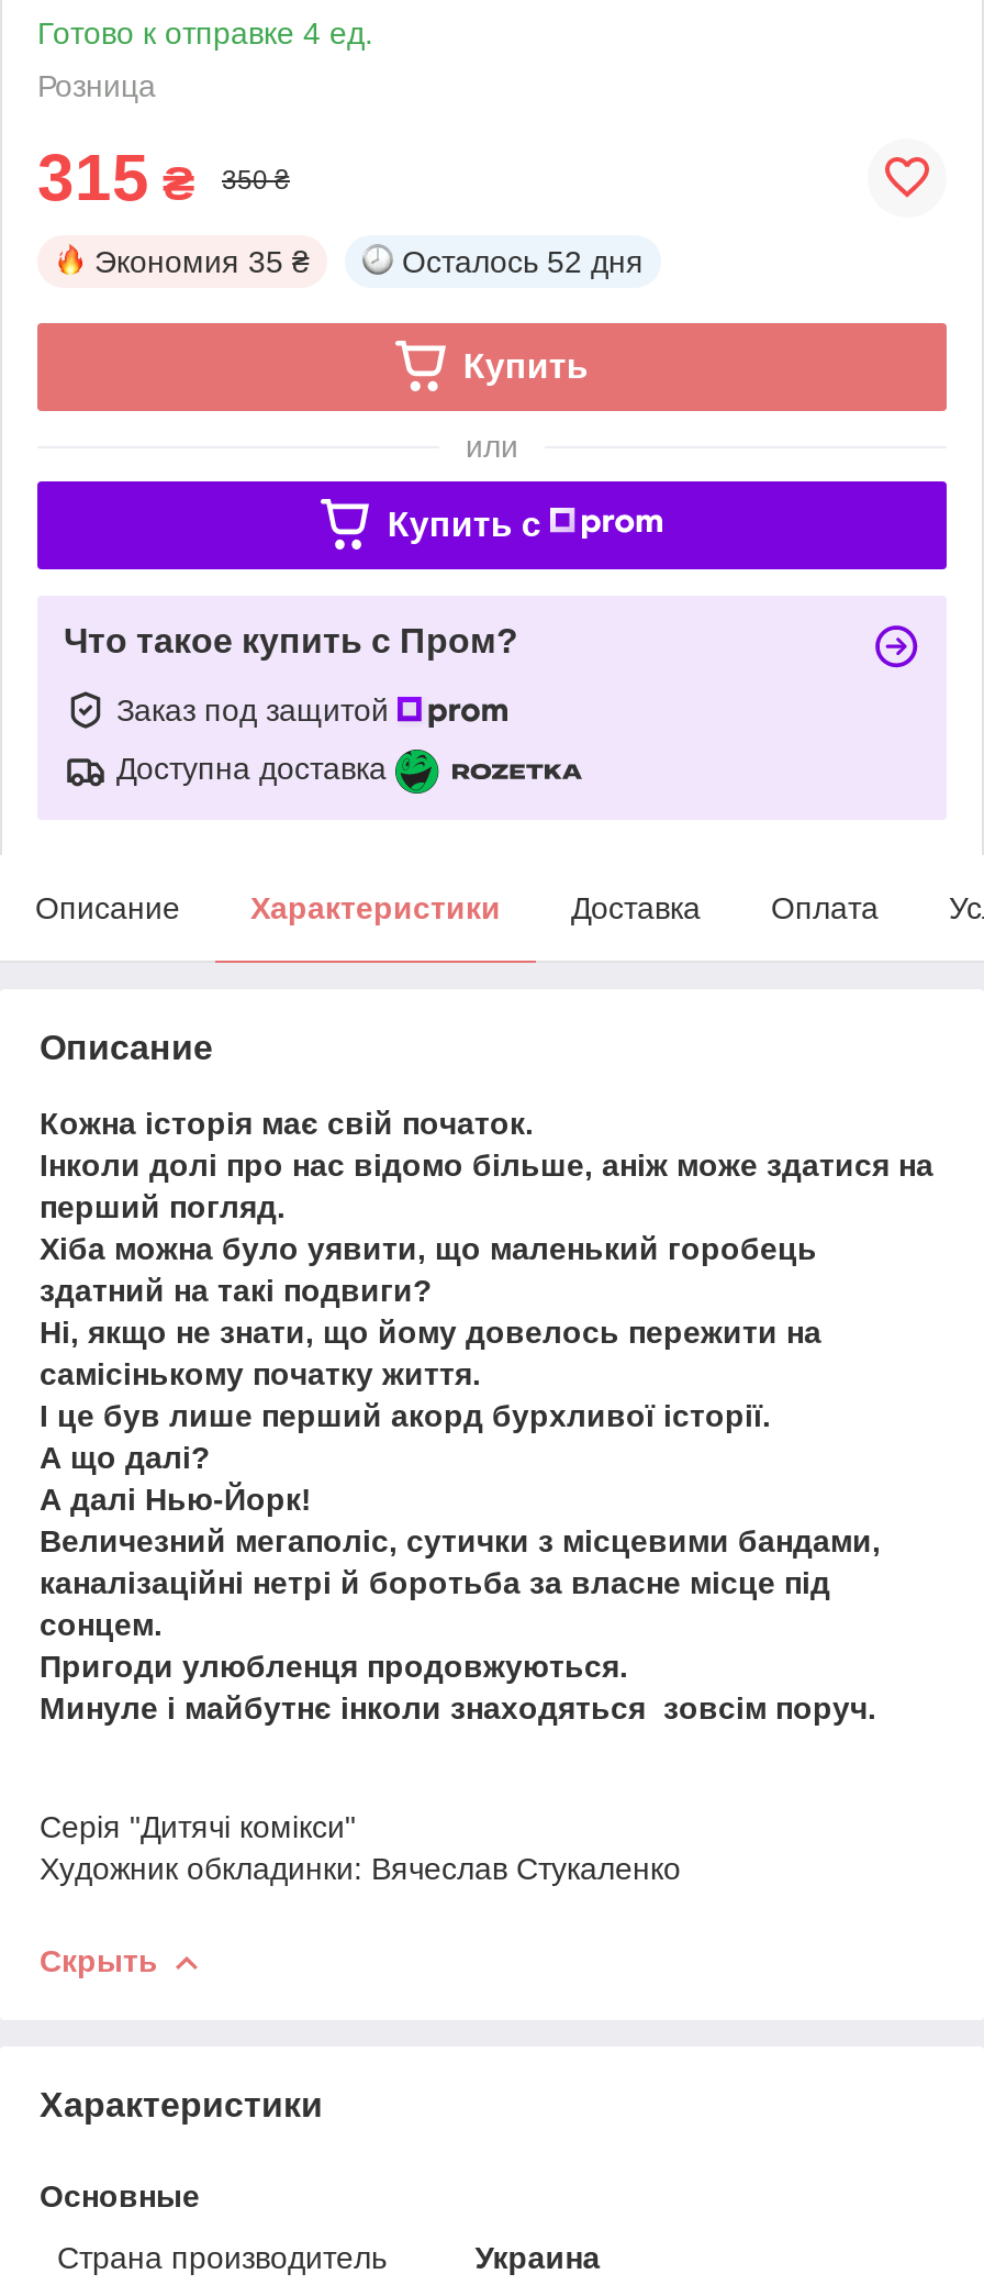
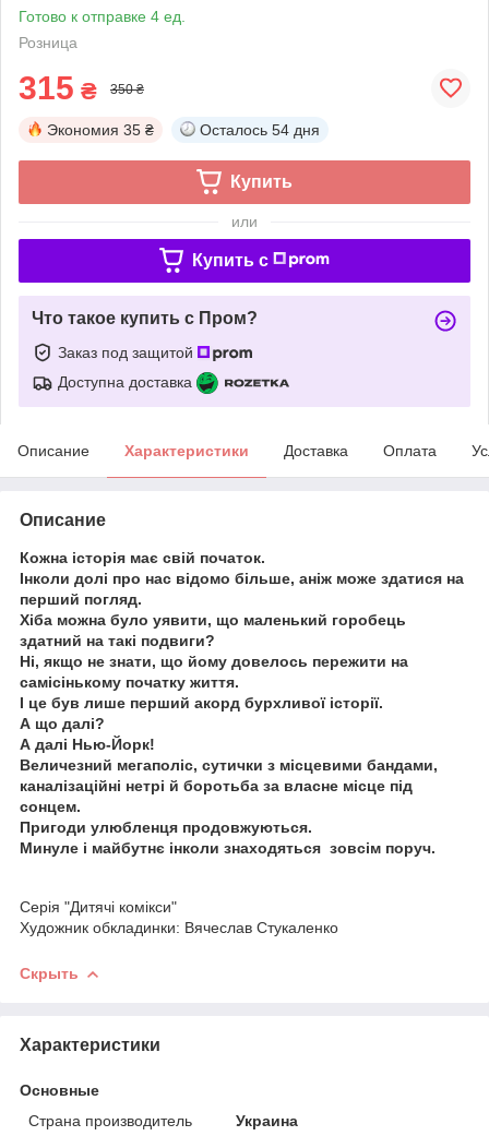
[402,244,644,279] Осталось 52 дня -> [200,121,320,138] Осталось 54 дня

